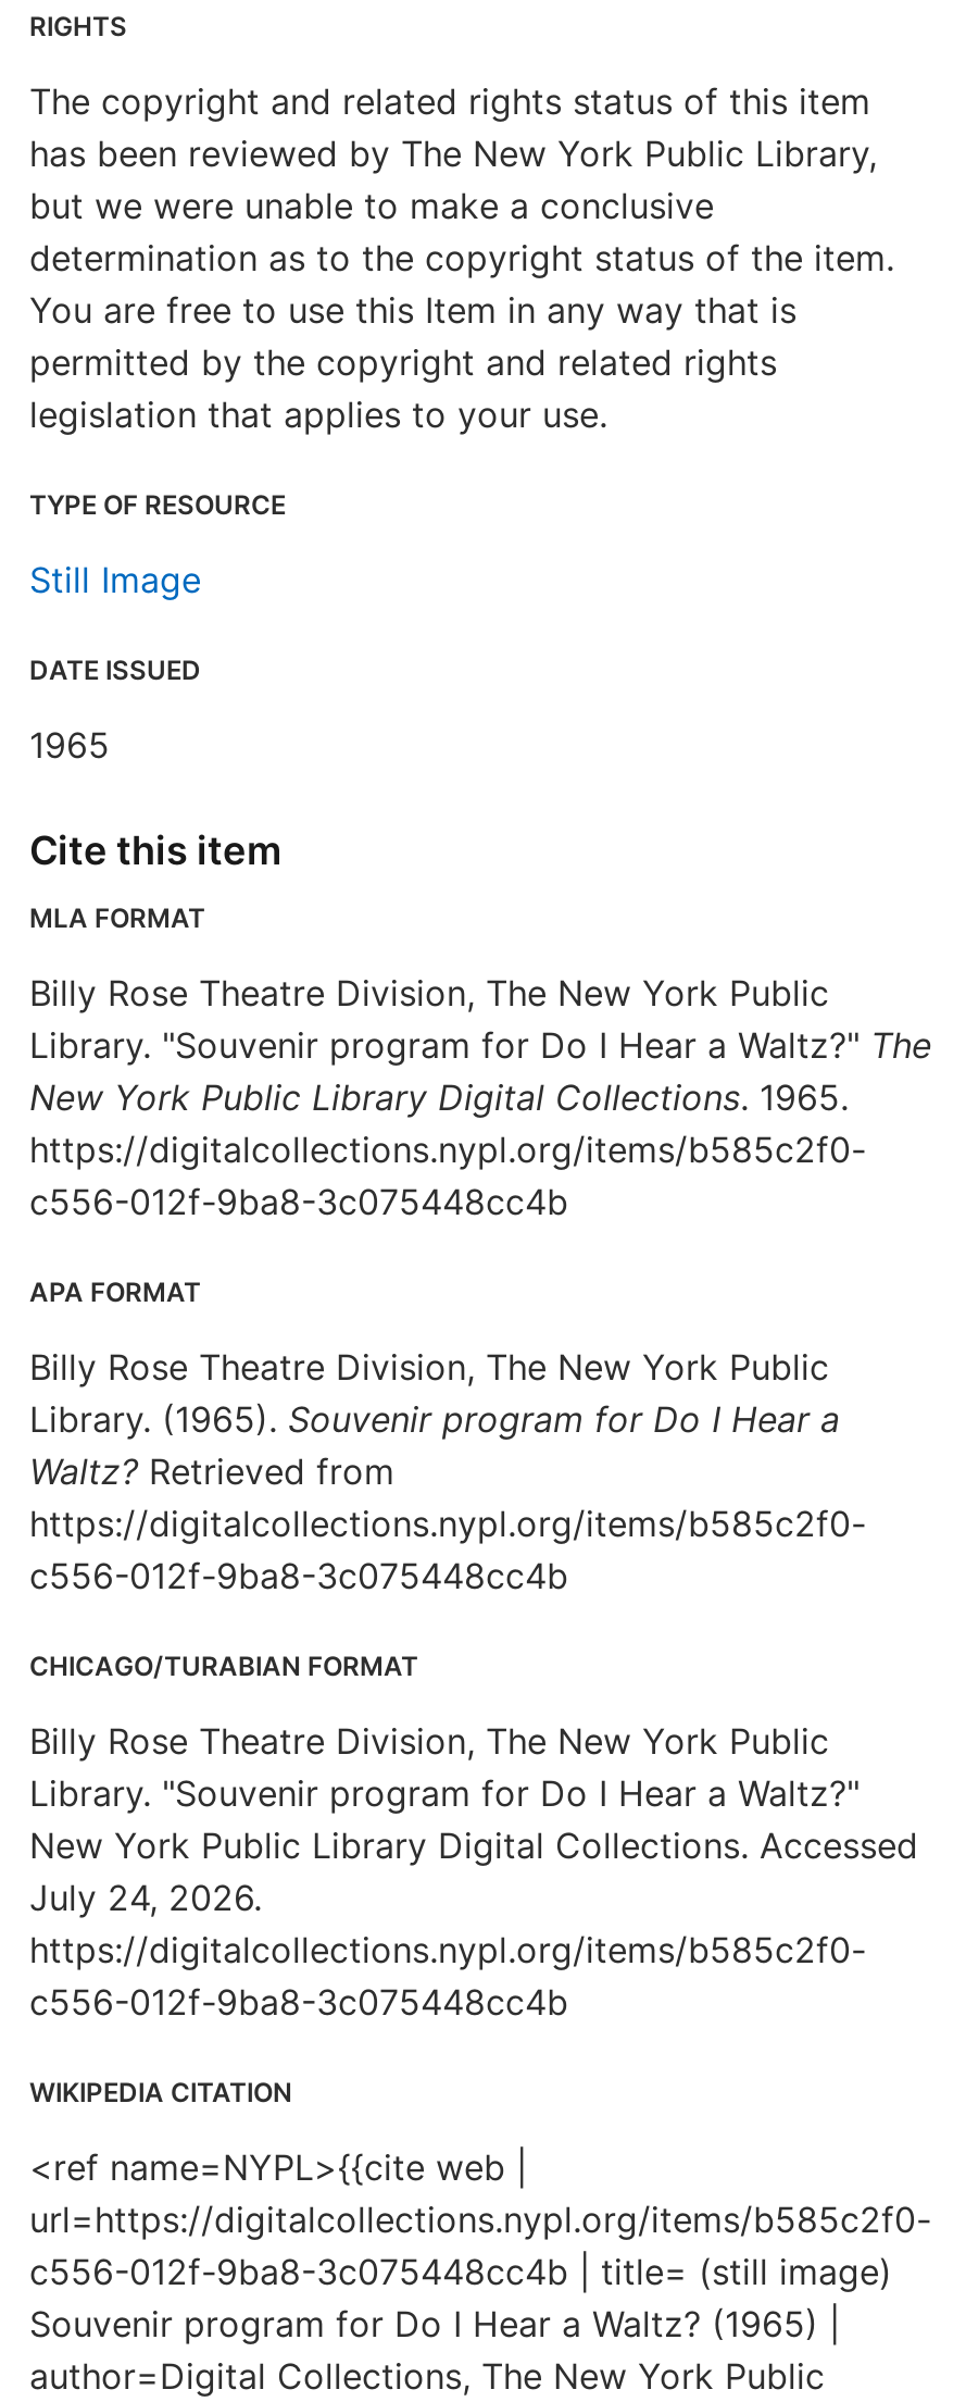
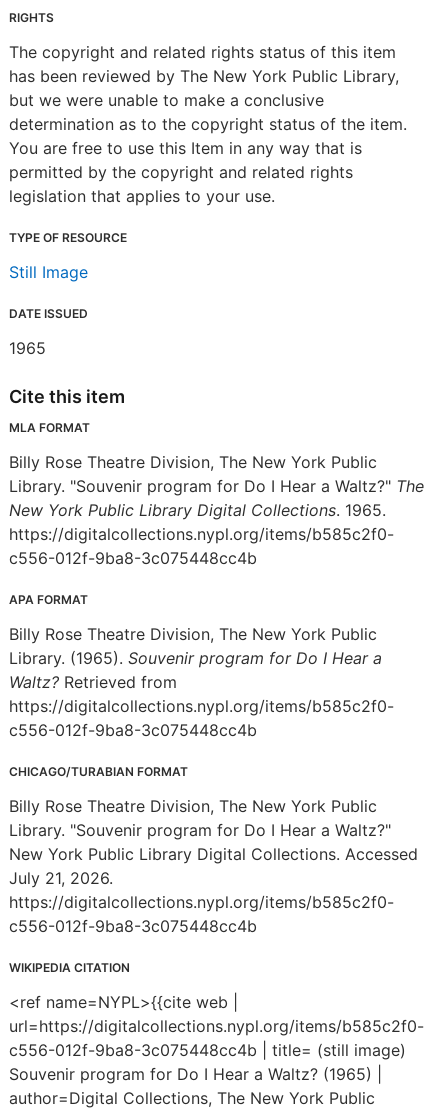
[29,1876,262,1919] July 24, 2026. -> [9,868,113,888] July 21, 2026.

